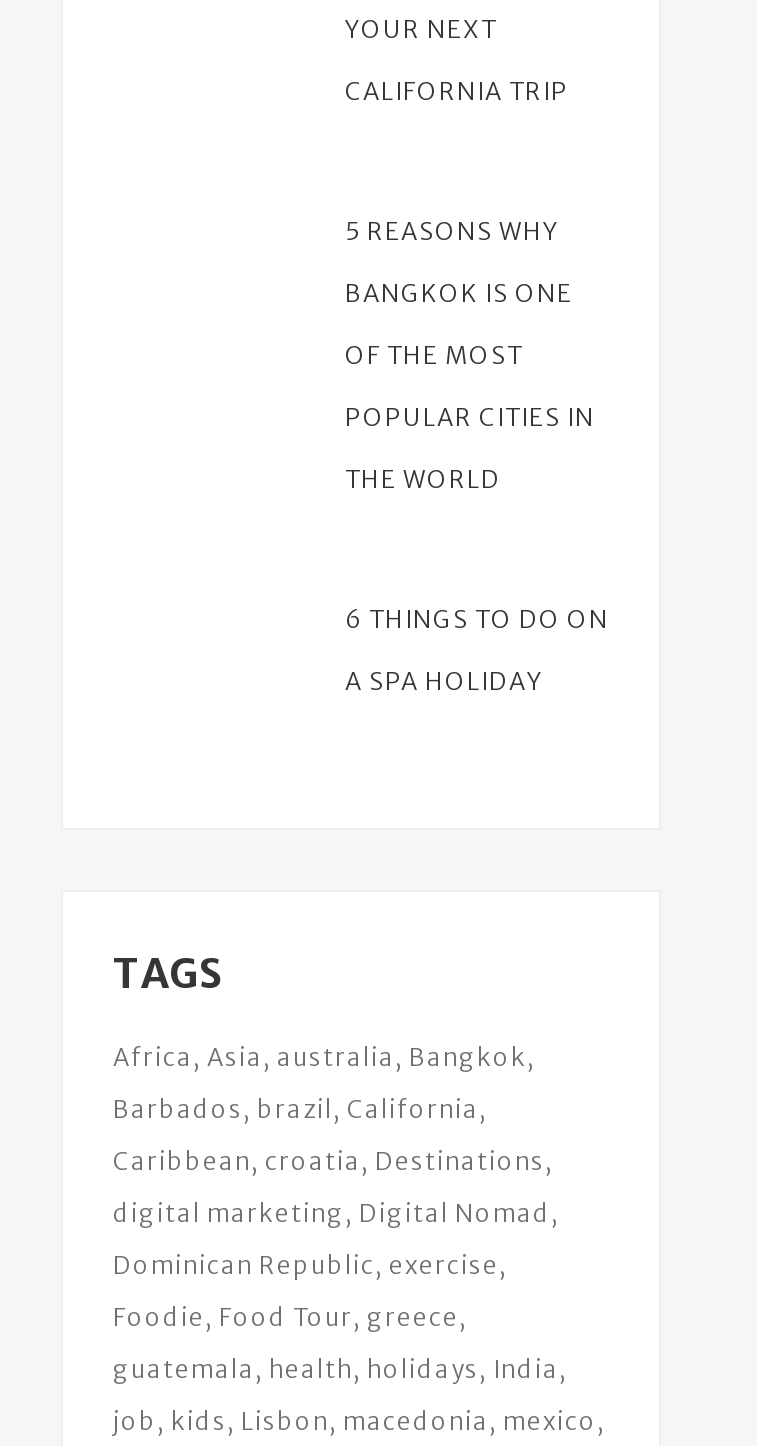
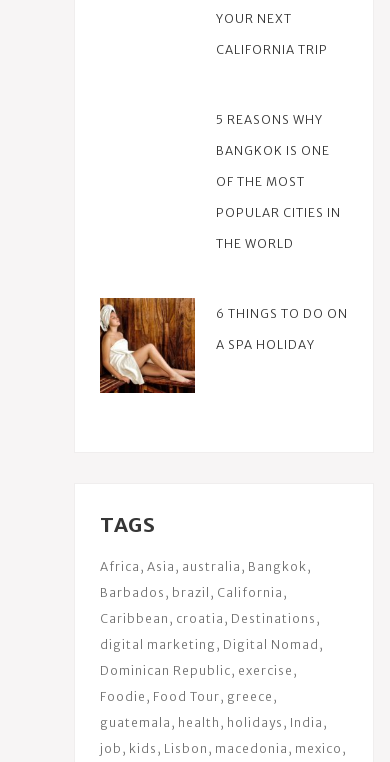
none -> [99,297,196,394] [image]

